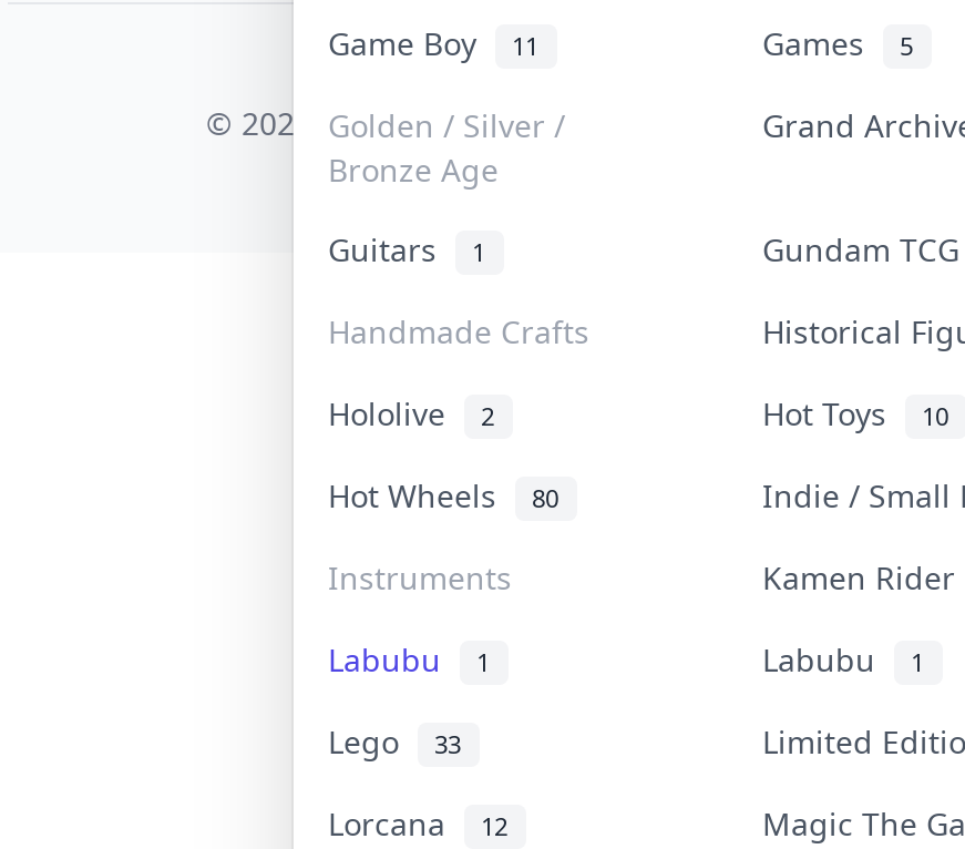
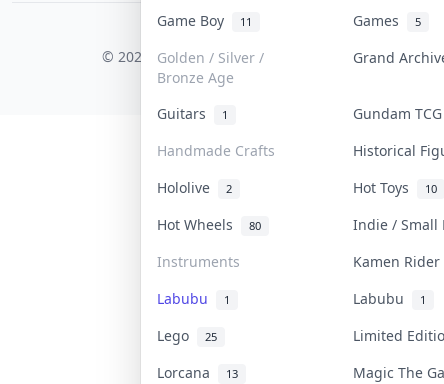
[328,719,461,761] Lego 33 -> [156,325,216,344] Lego 25
[328,801,507,843] Lorcana 12 -> [156,362,237,381] Lorcana 13

